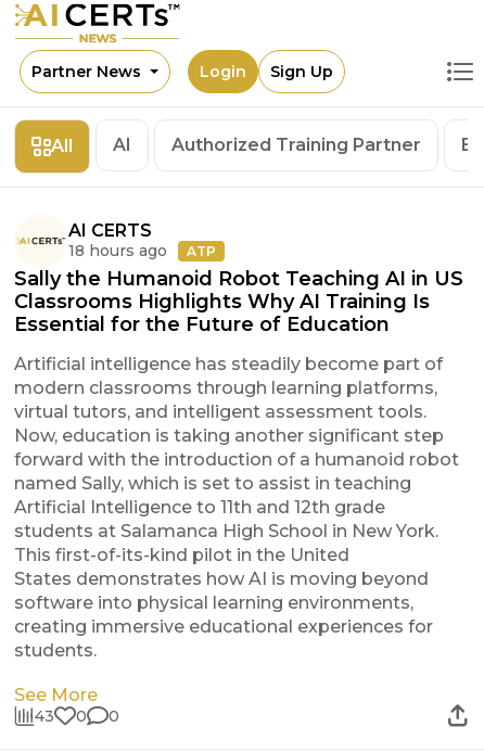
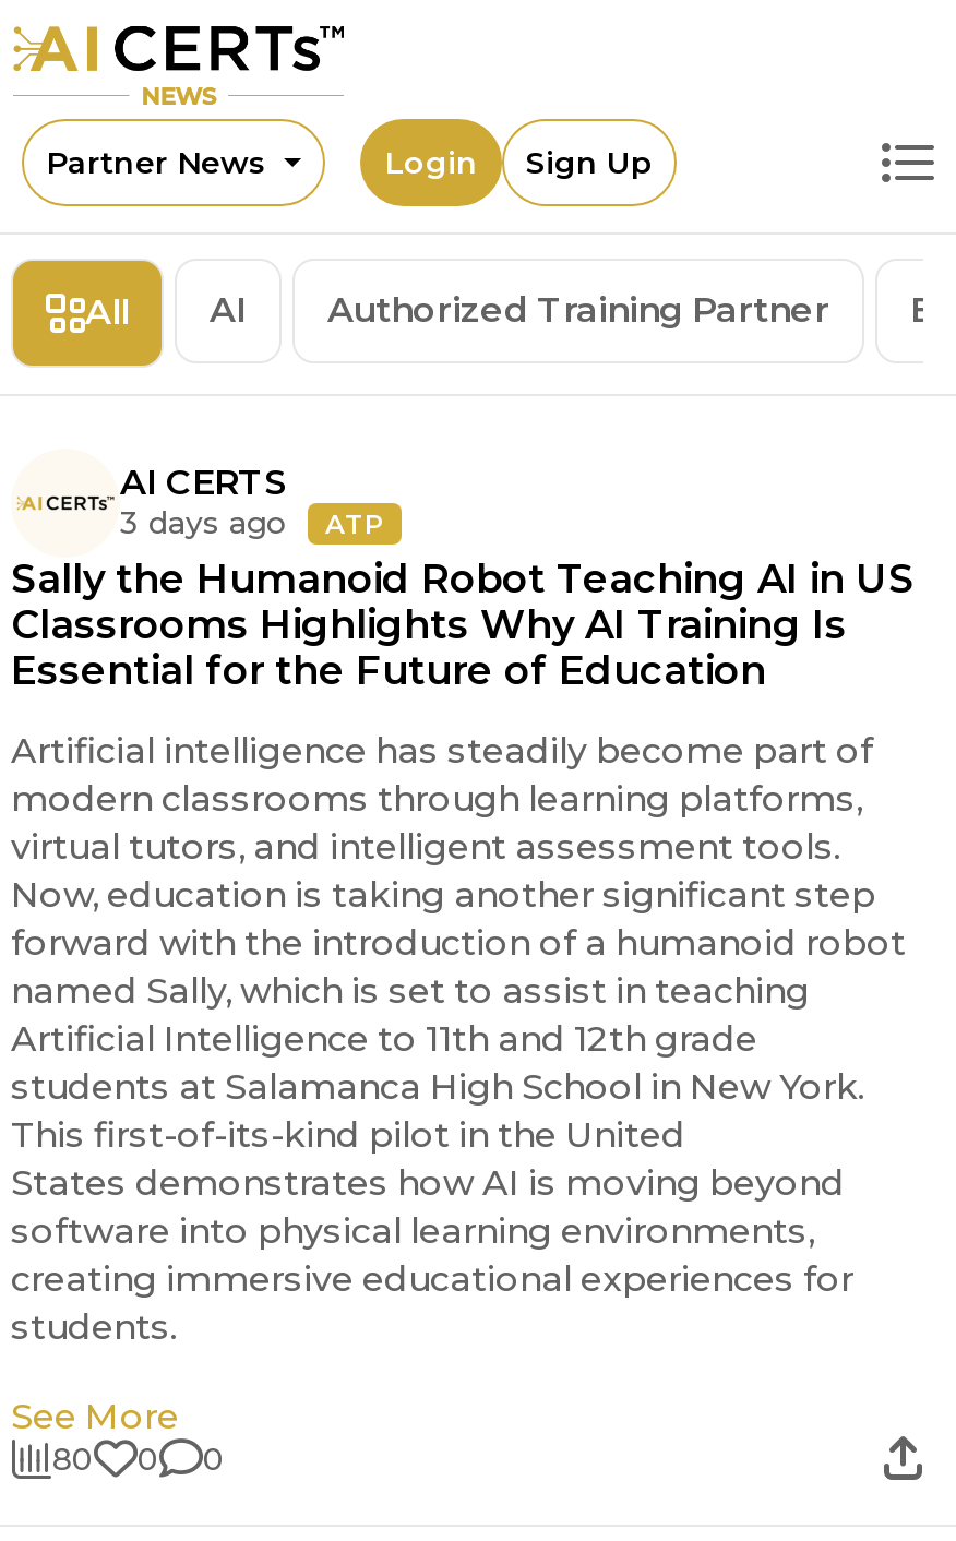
[68,241,216,260] 18 hours ago ATP -> [120,503,384,542] 3 days ago ATP
[35,706,119,726] 43 0 0 -> [52,1440,225,1479] 80 0 0

